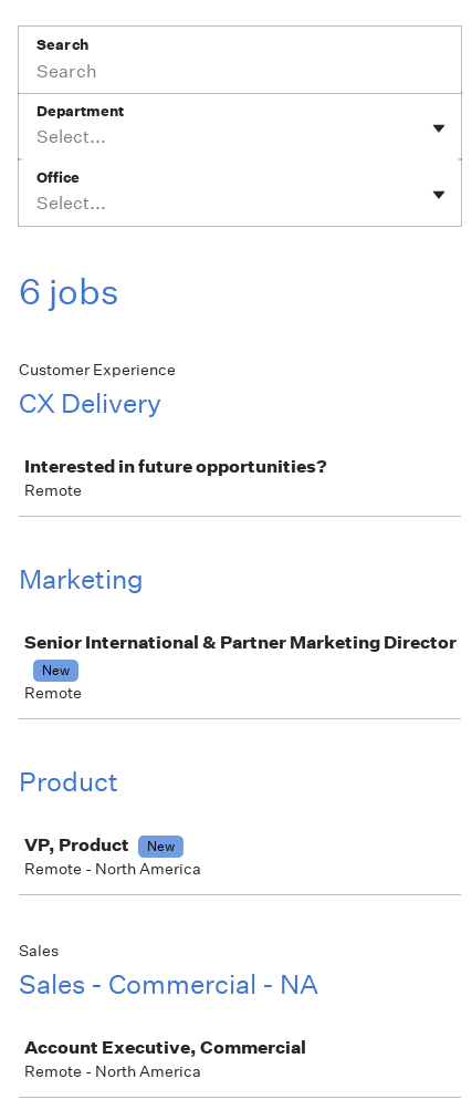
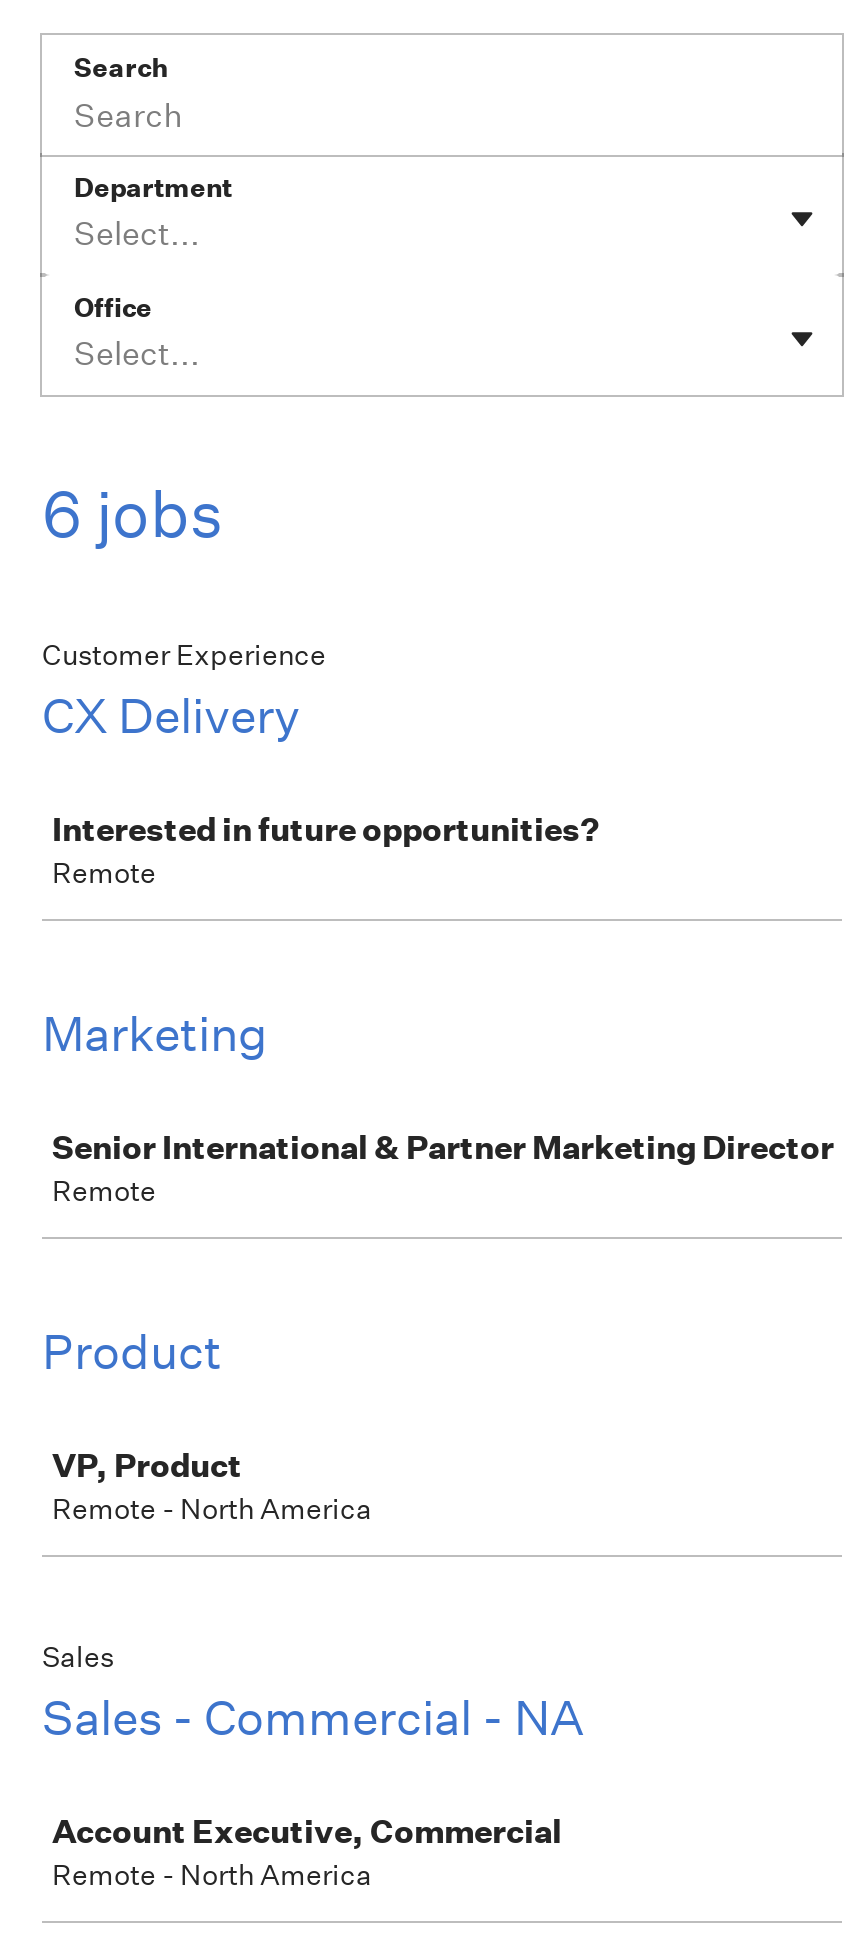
[42,661,70,680] New -> none
[147,837,175,855] New -> none

